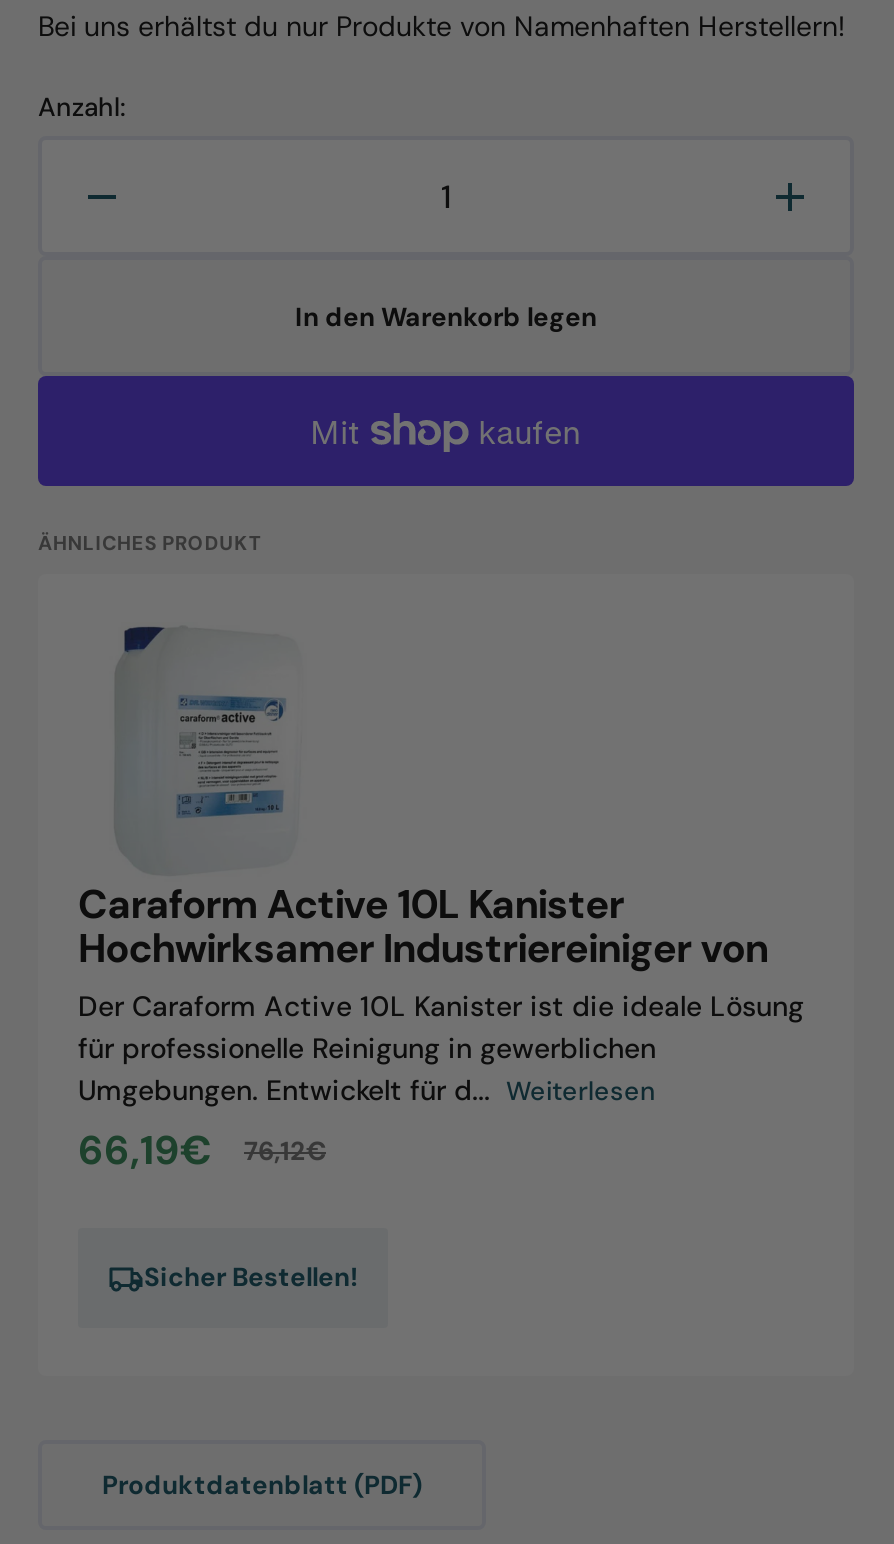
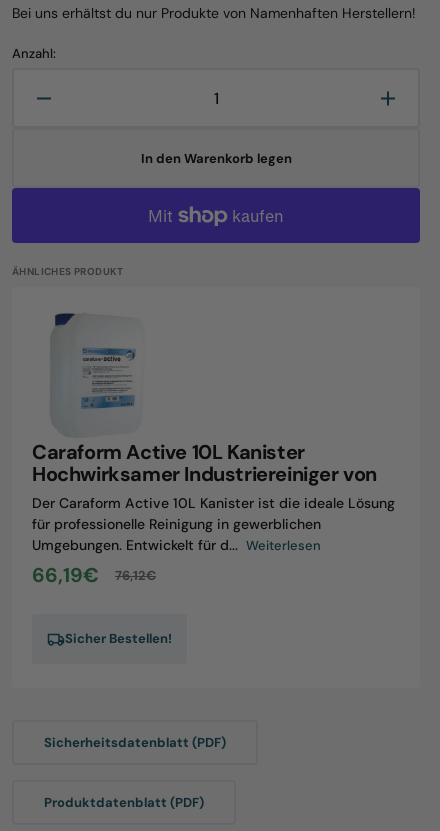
none -> [44,734,226,751] Sicherheitsdatenblatt (PDF)

